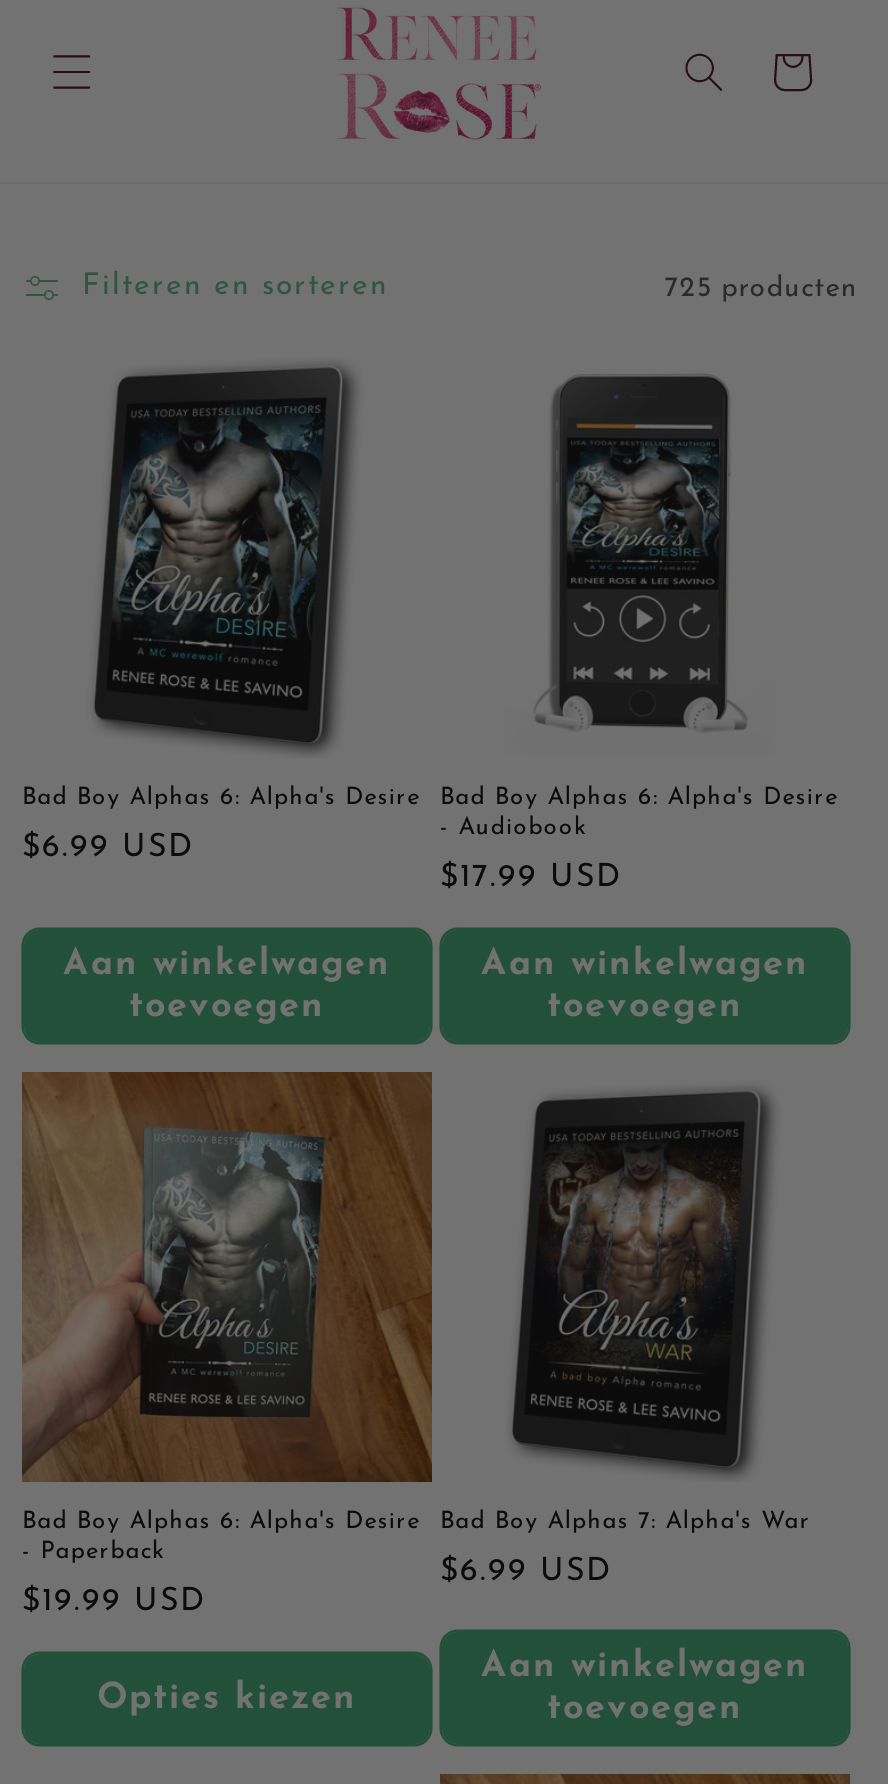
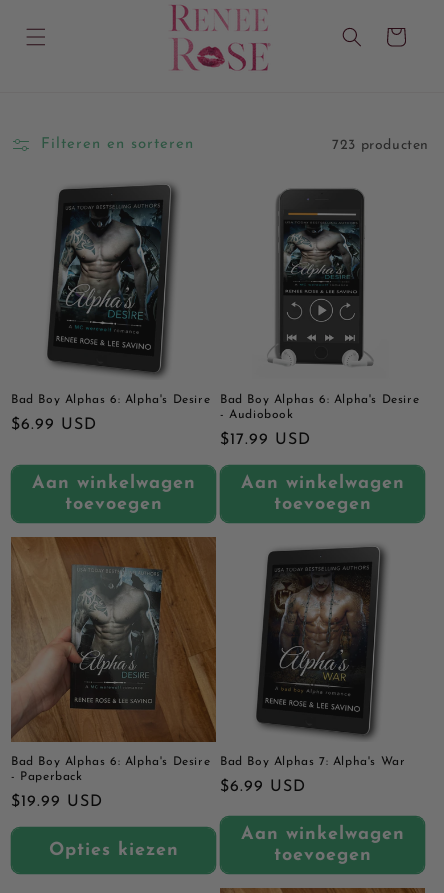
[664,273,858,303] 725 producten -> [332,137,429,152] 723 producten

